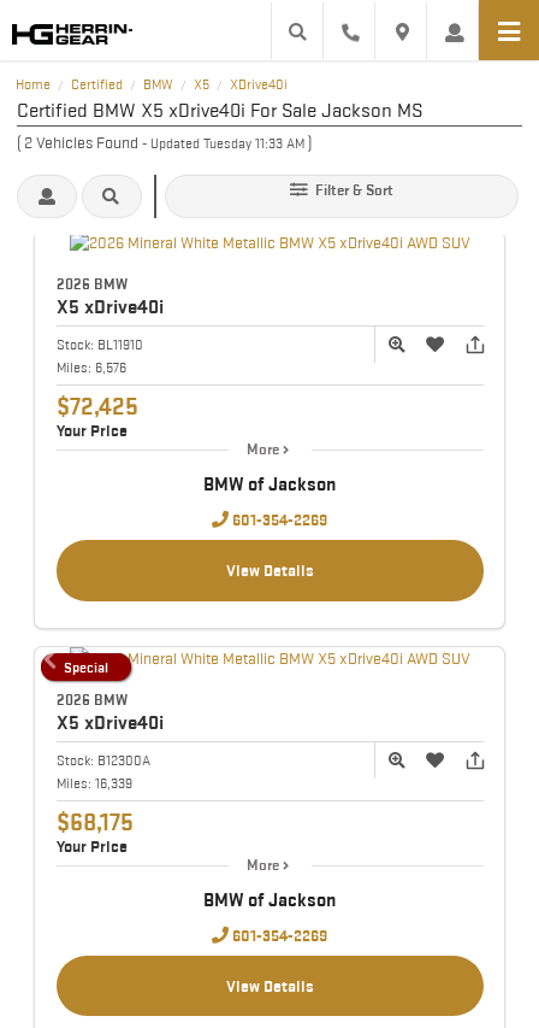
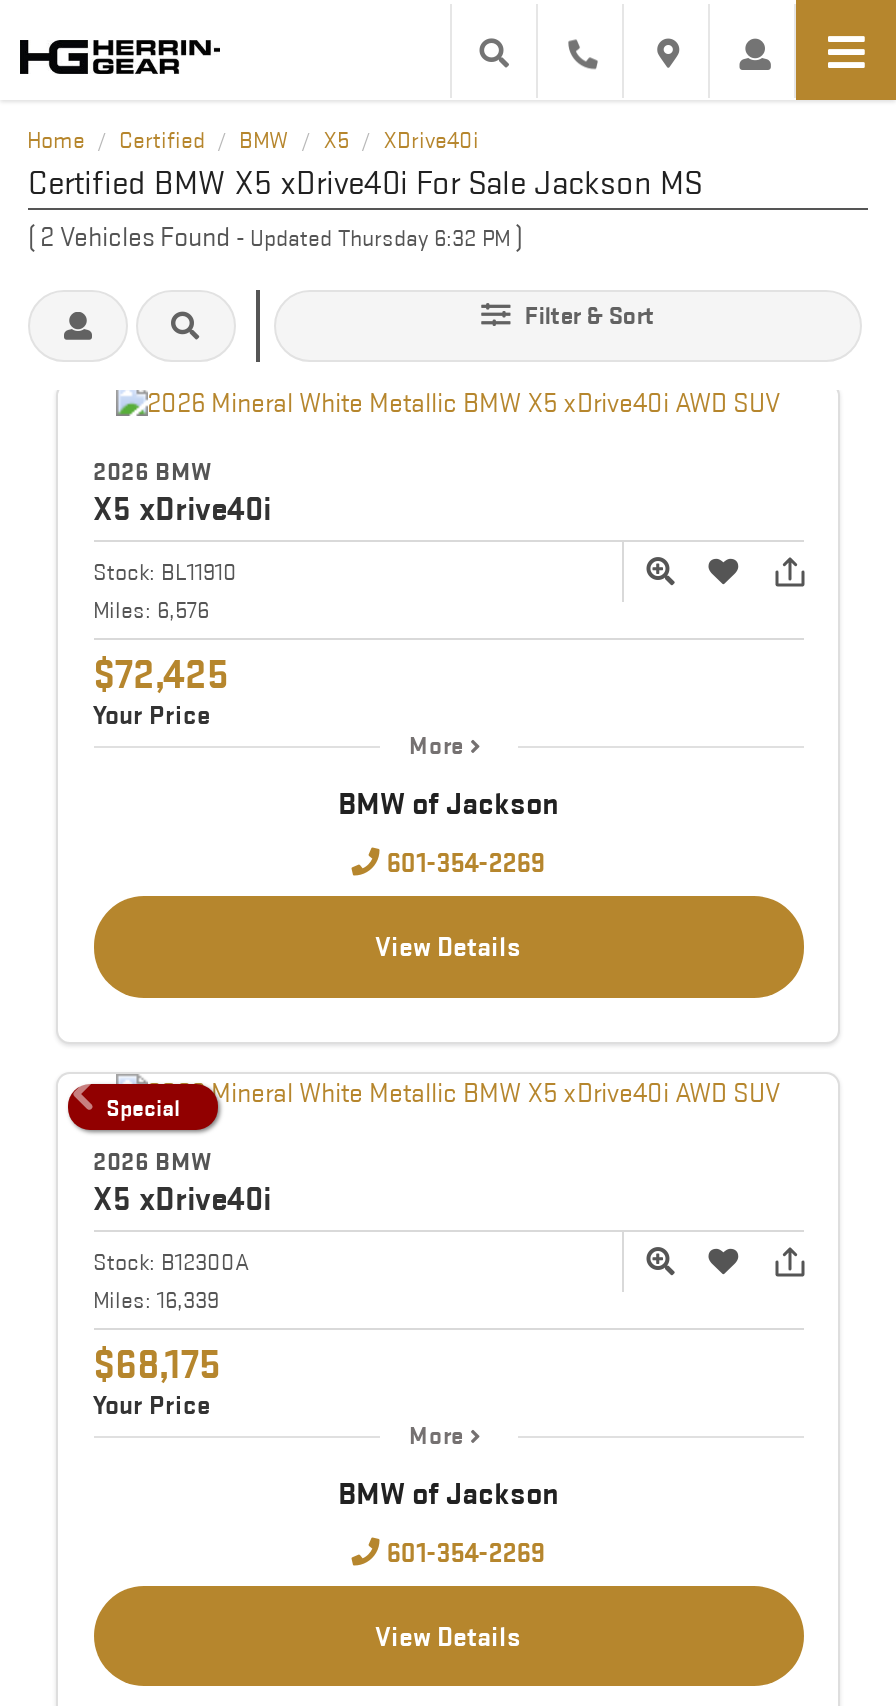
[17,133,312,152] (2 Vehicles Found - Updated Tuesday 11:33 AM) -> [28,220,522,252] (2 Vehicles Found - Updated Thursday 6:32 PM)

